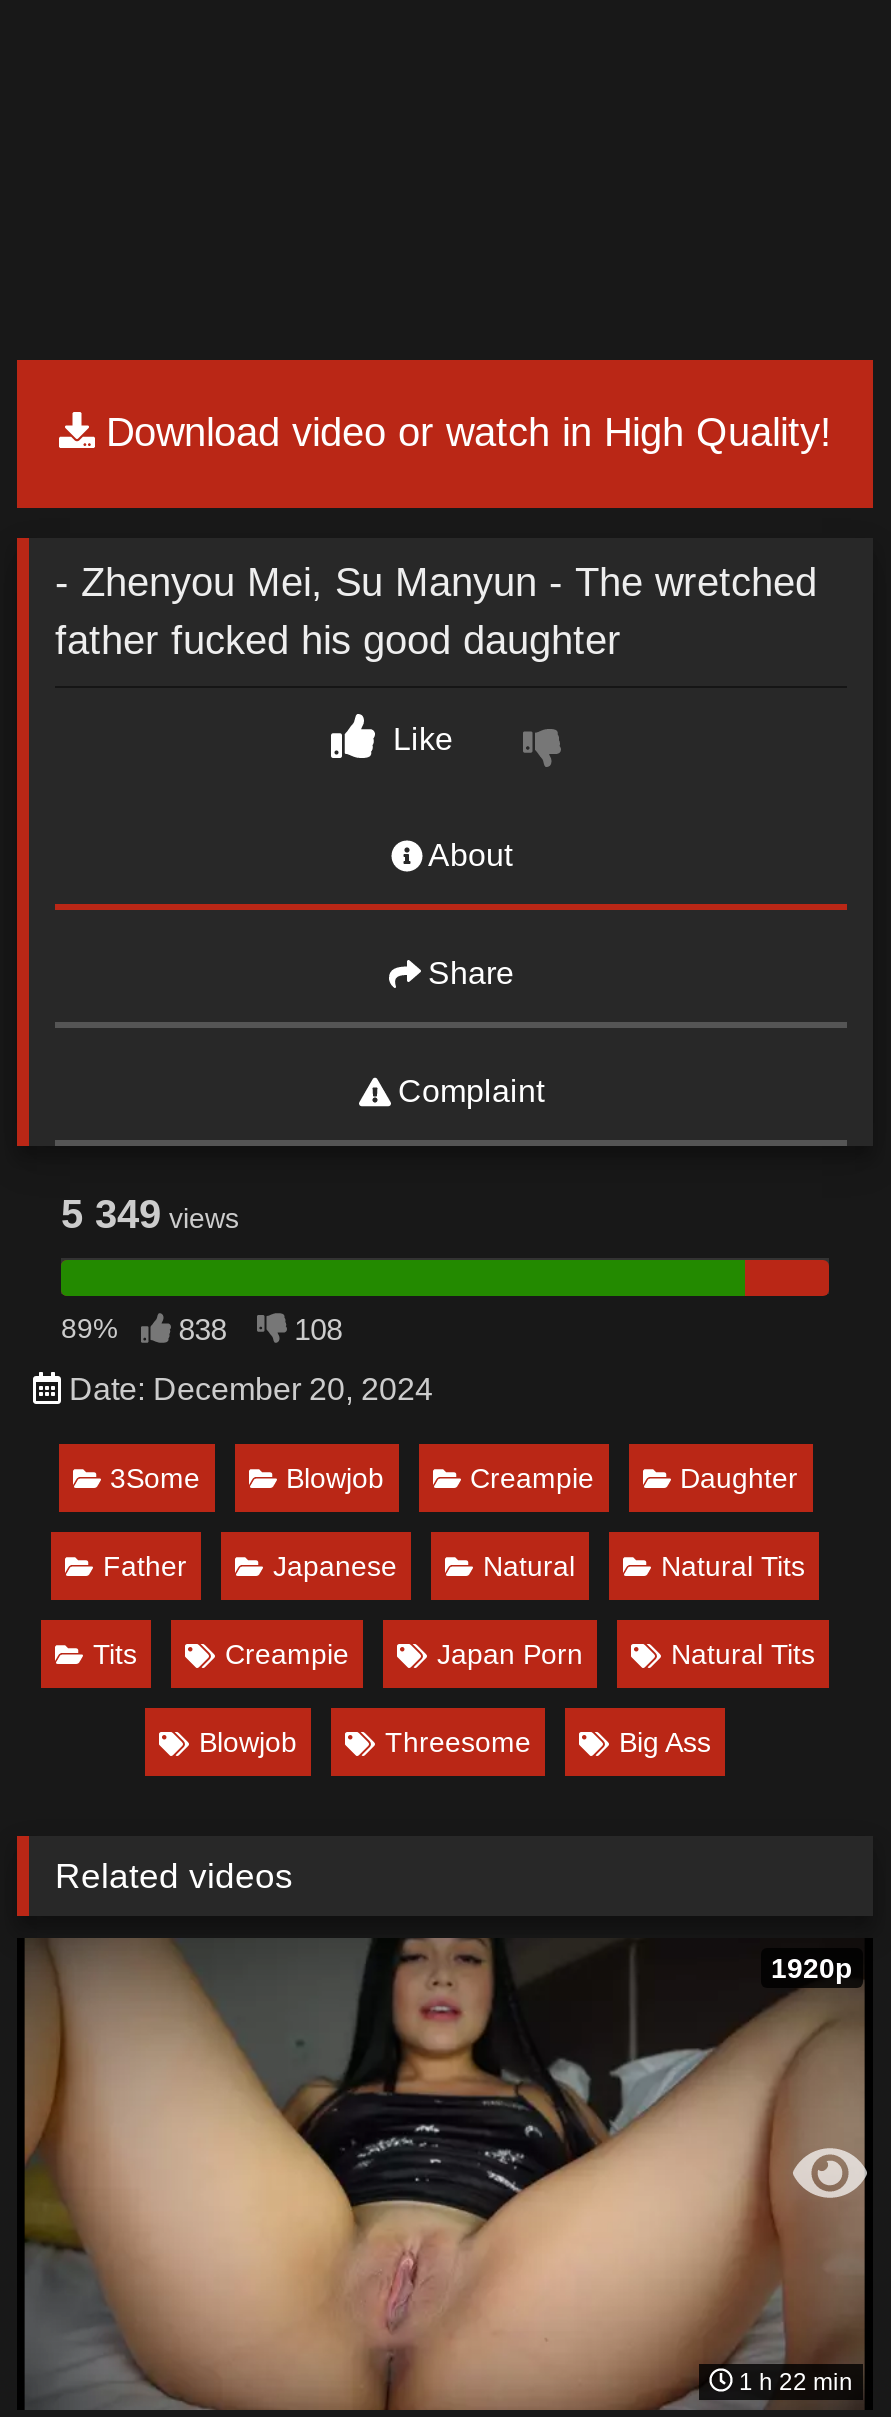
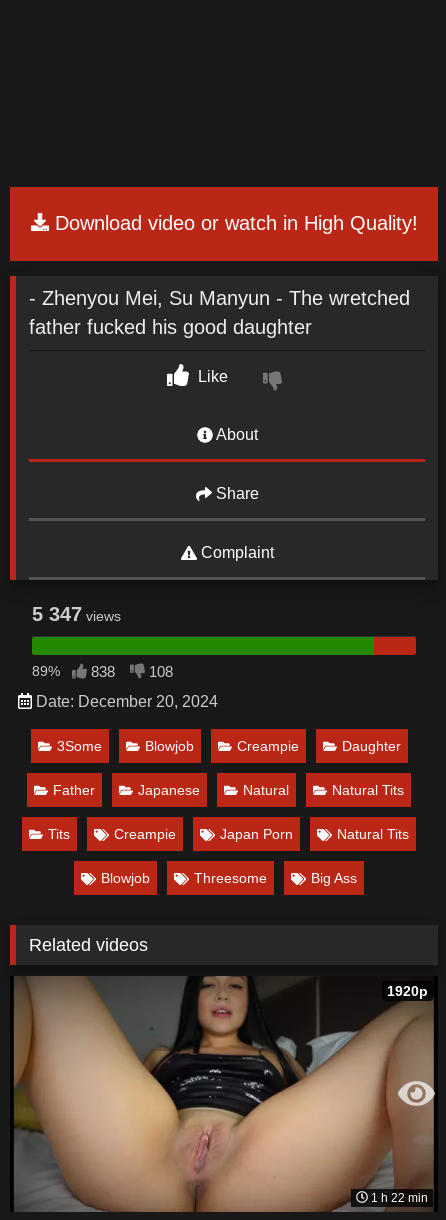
[61,1191,239,1235] 5 349 views -> [32,603,121,625] 5 347 views

